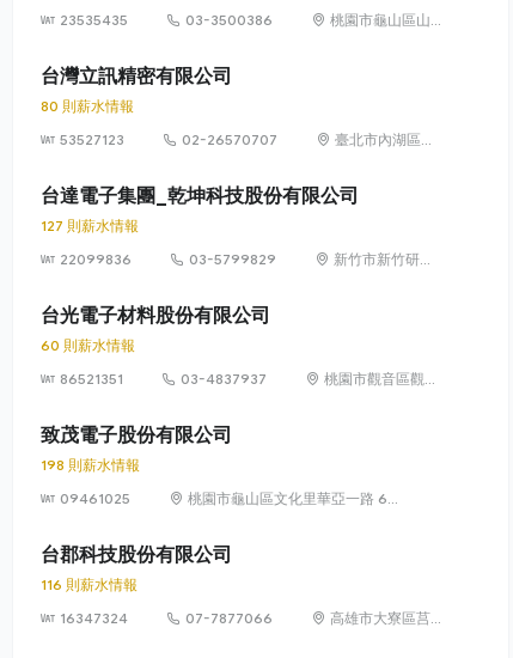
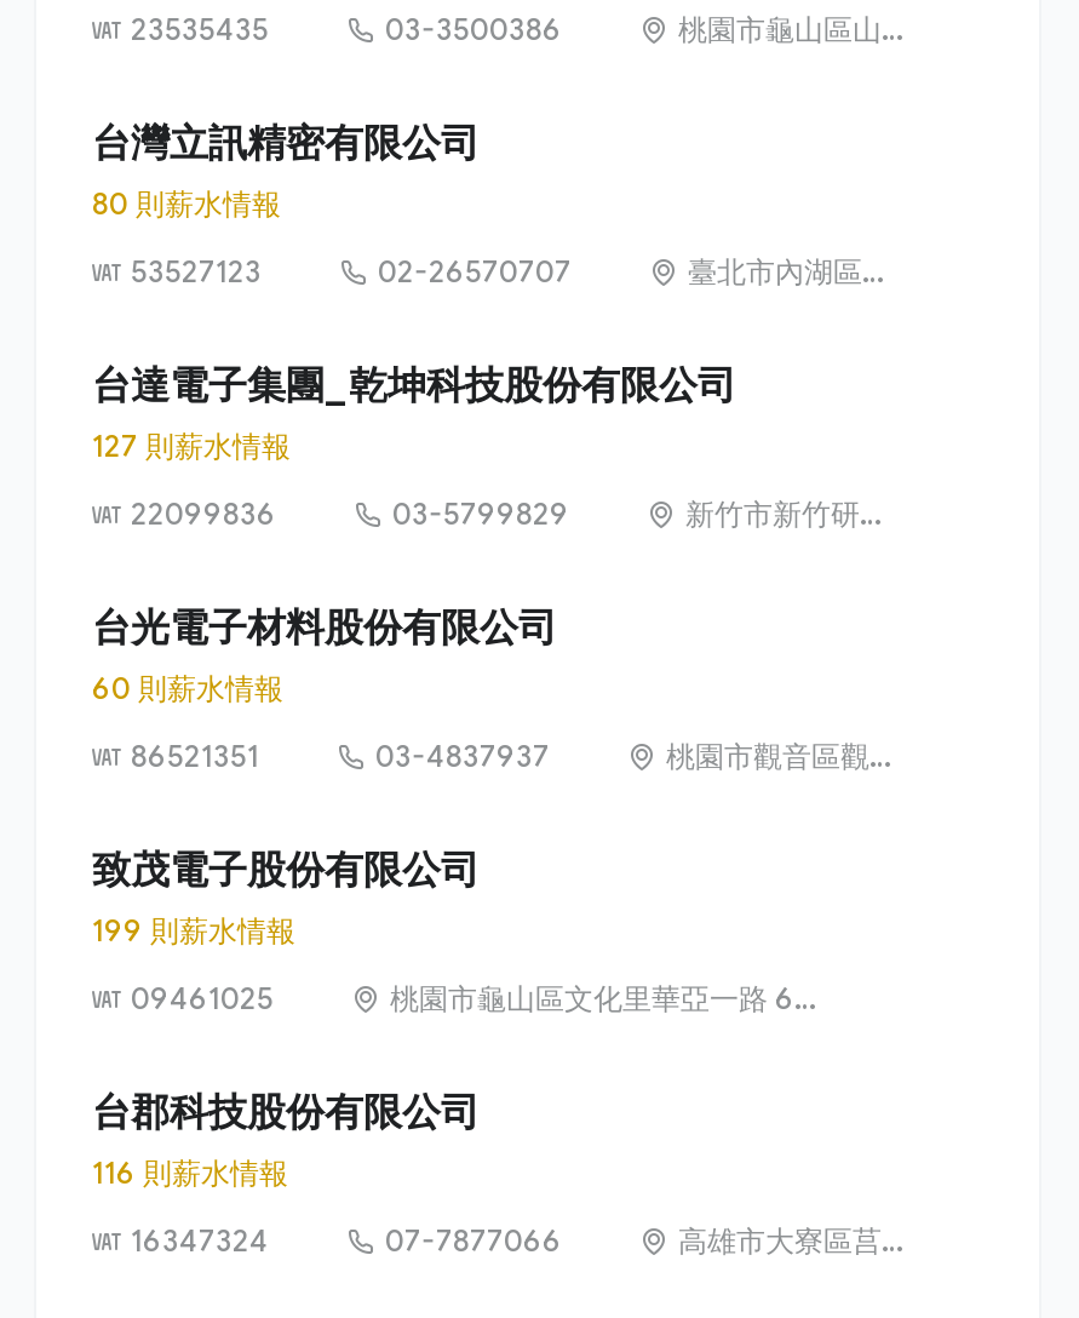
[41,456,140,474] 198 則薪水情報 -> [92,912,295,949] 199 則薪水情報

